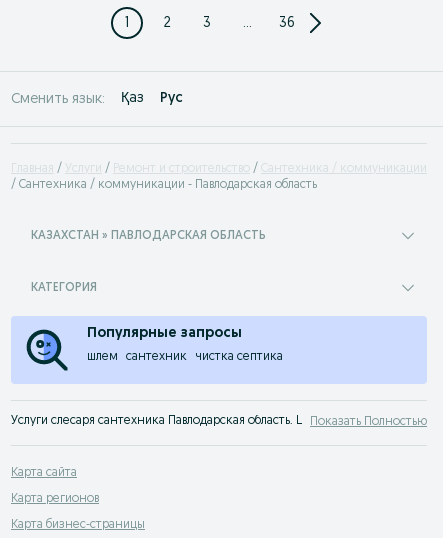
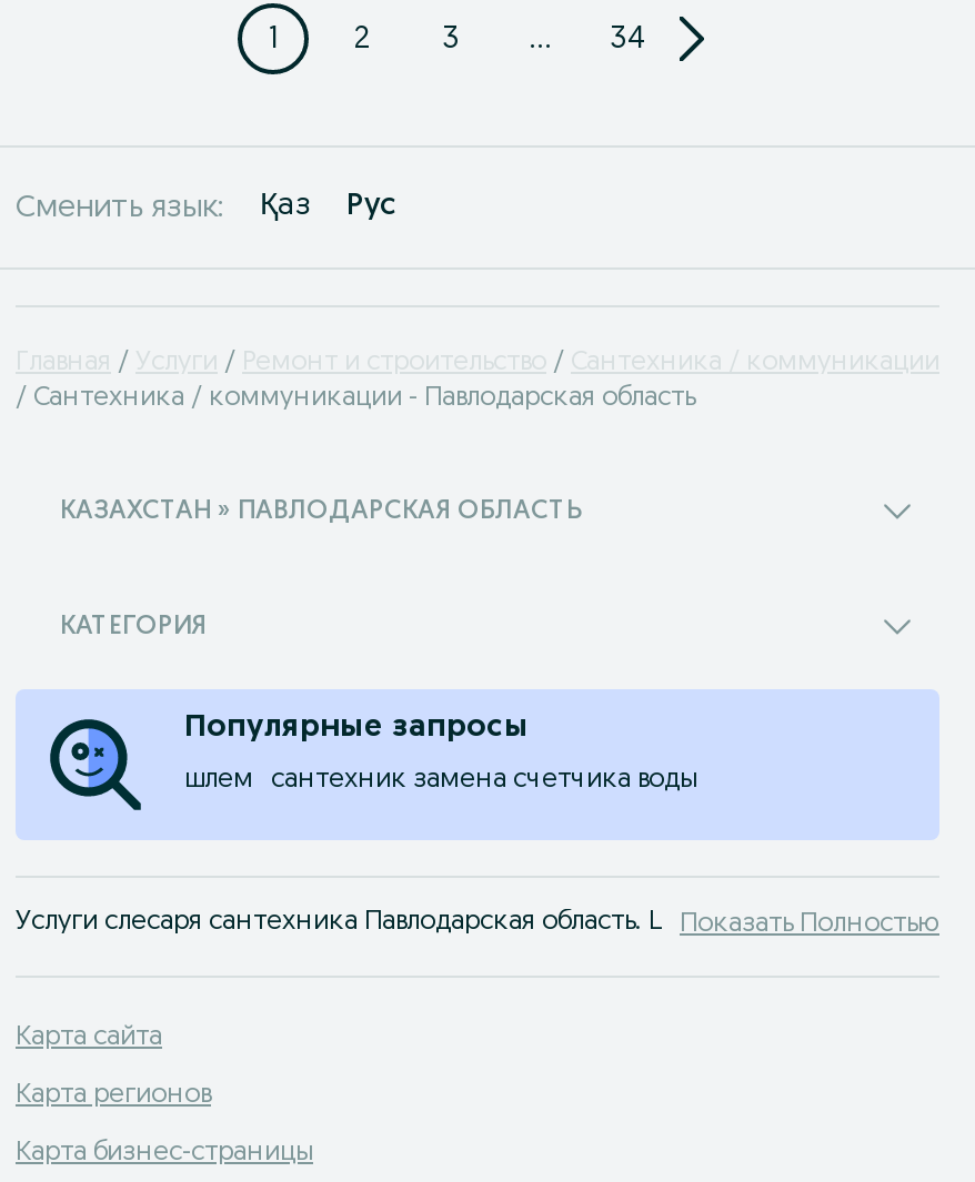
[279,15,295,30] 36 -> [610,22,647,55] 34
[126,351,283,363] сантехник | чистка септика -> [271,767,697,794] сантехник замена счетчика воды

